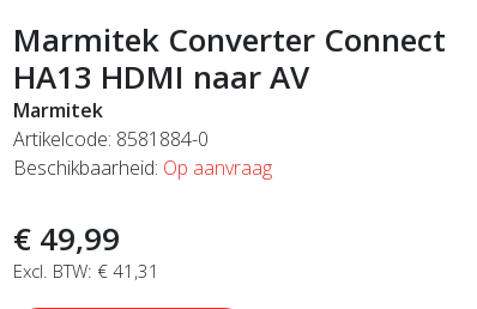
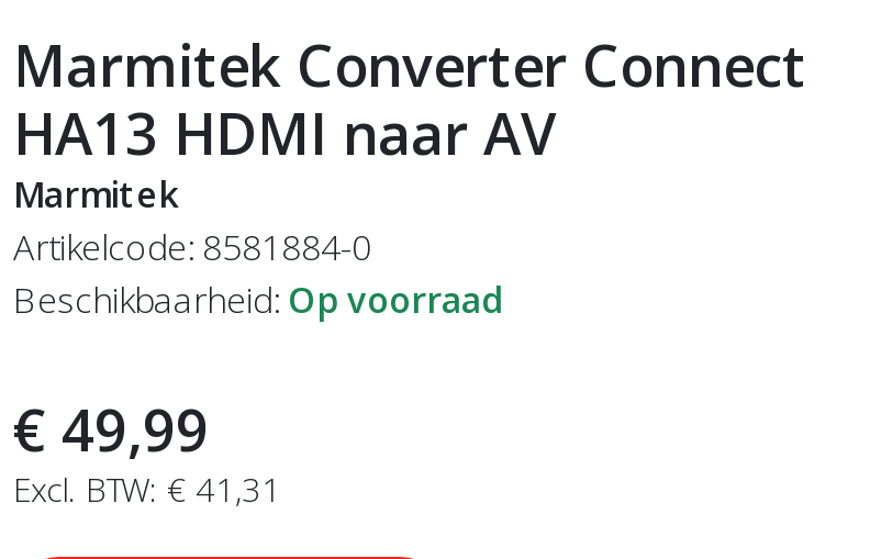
[13,155,272,181] Beschikbaarheid: Op aanvraag -> [13,276,503,324] Beschikbaarheid: Op voorraad

